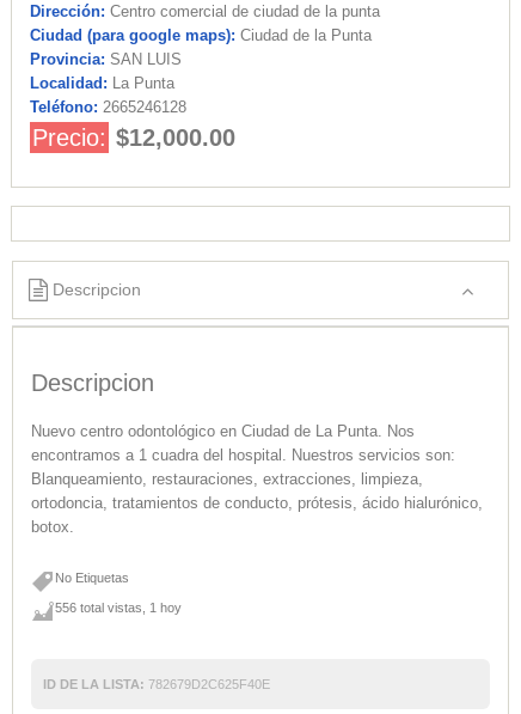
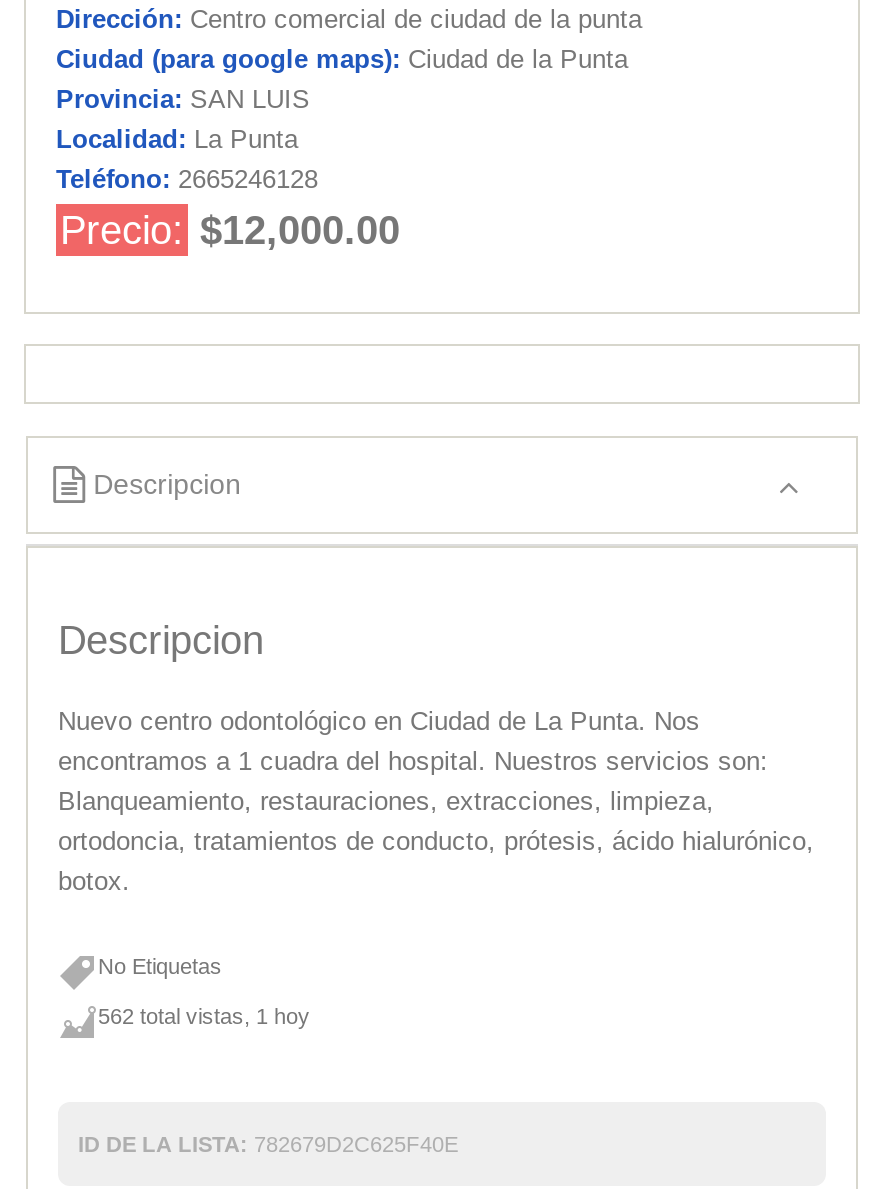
[55,600,182,614] 556 total vistas, 1 hoy -> [98,1003,310,1027] 562 total vistas, 1 hoy

